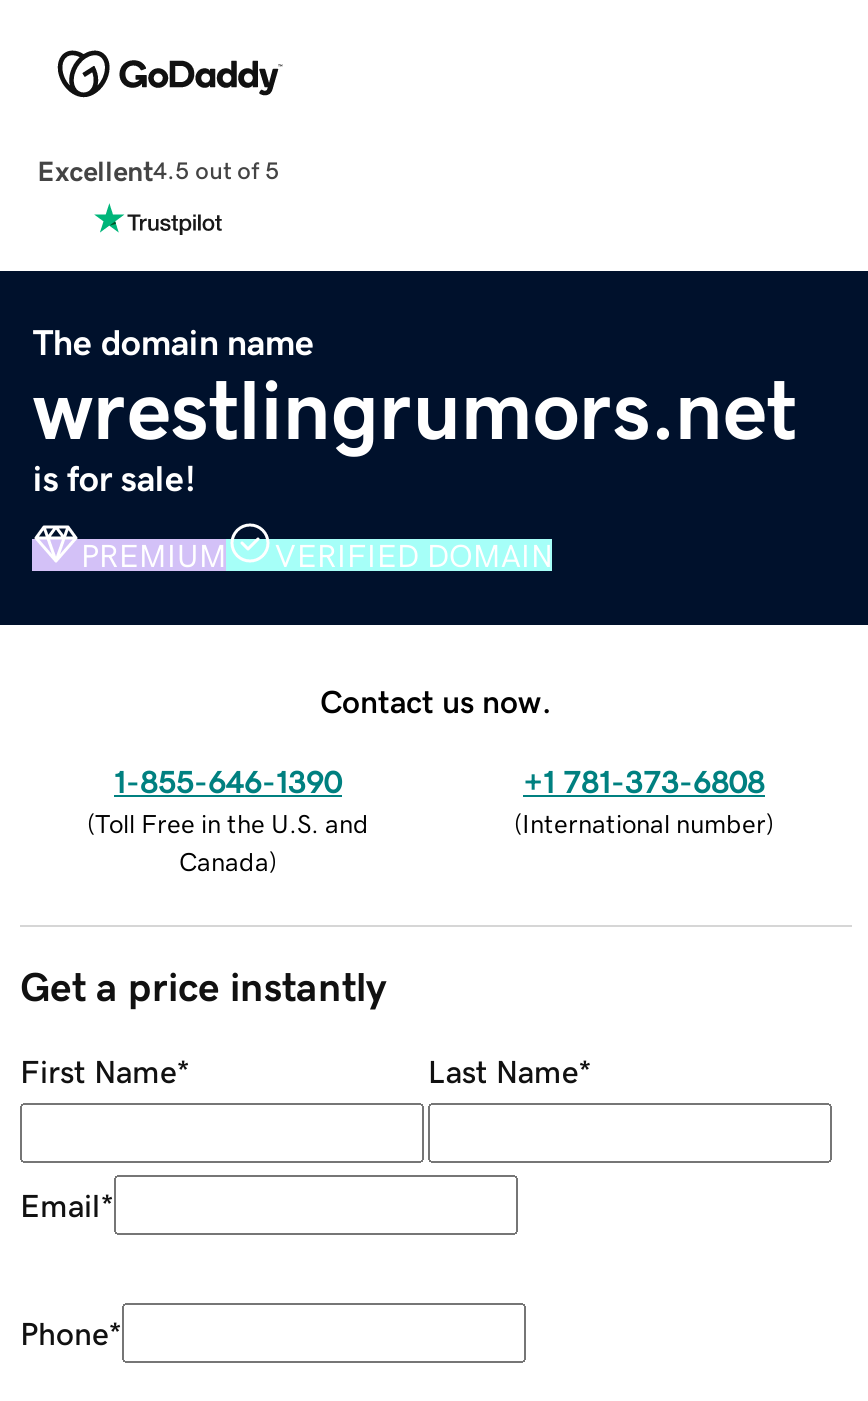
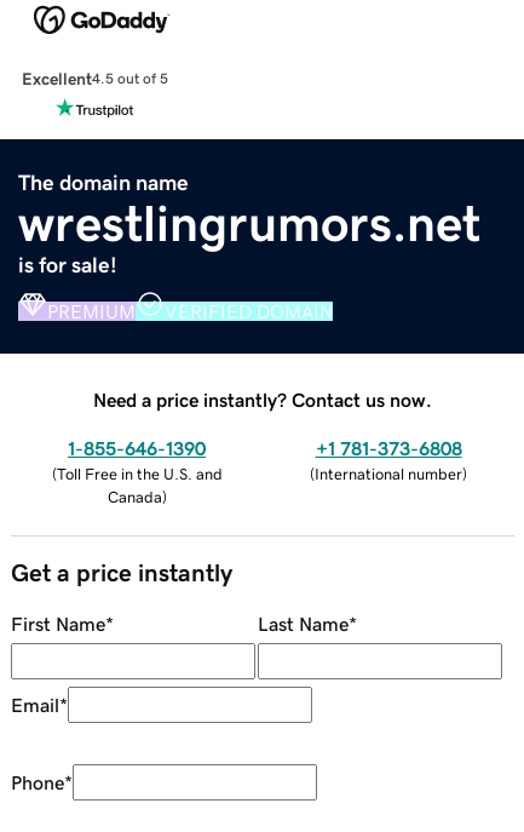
[320,684,552,716] Contact us now. -> [93,389,432,409] Need a price instantly? Contact us now.

